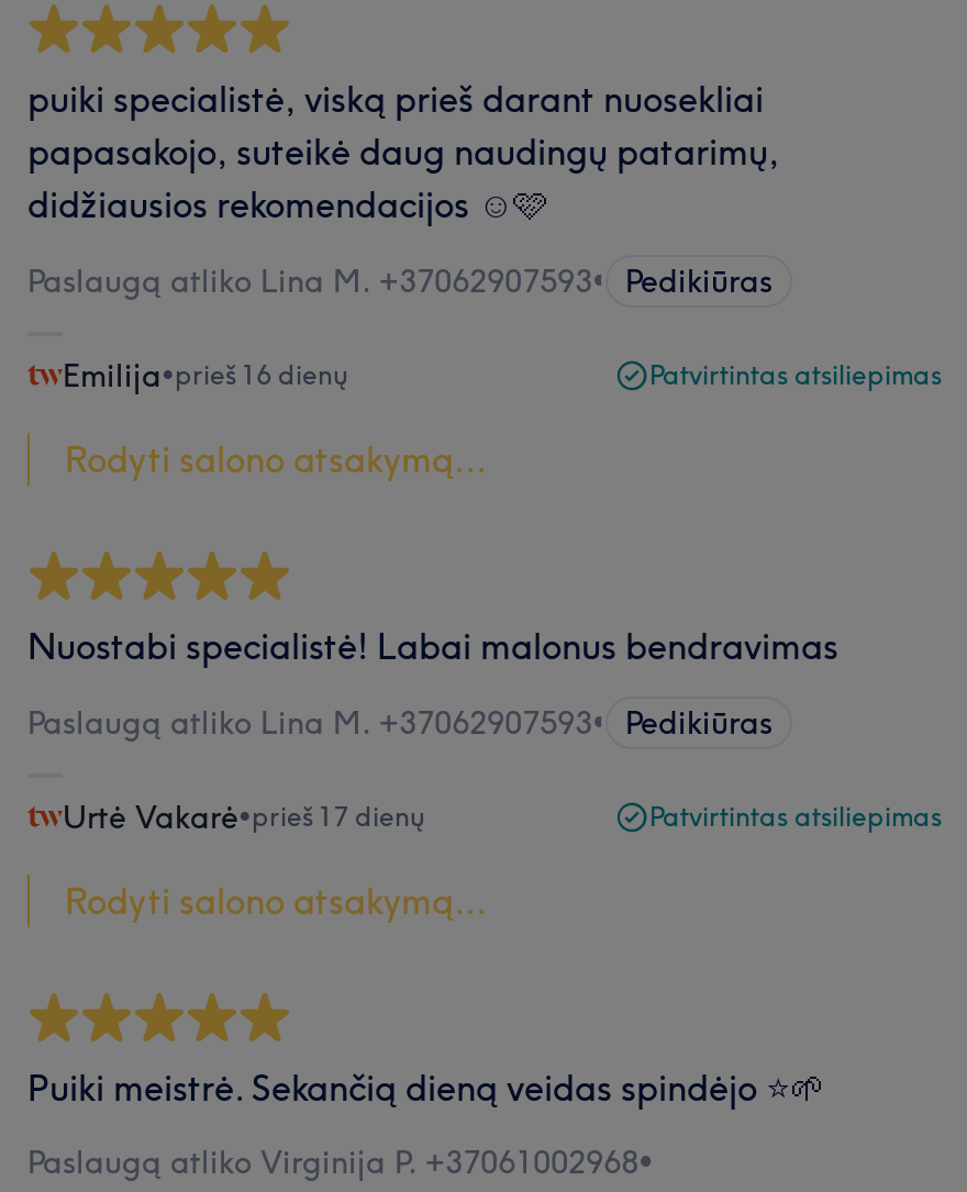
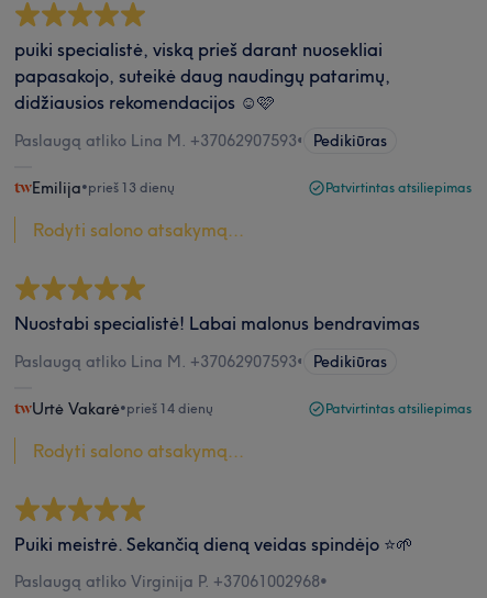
[63,356,348,396] Emilija•prieš 16 dienų -> [32,178,175,198] Emilija•prieš 13 dienų
[63,798,425,837] Urtė Vakarė•prieš 17 dienų -> [32,399,213,419] Urtė Vakarė•prieš 14 dienų

